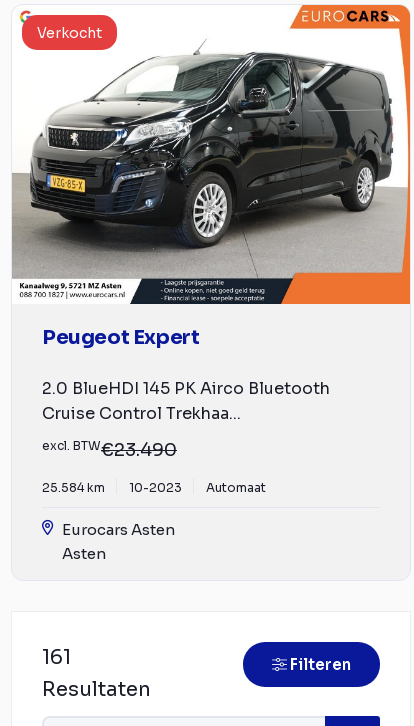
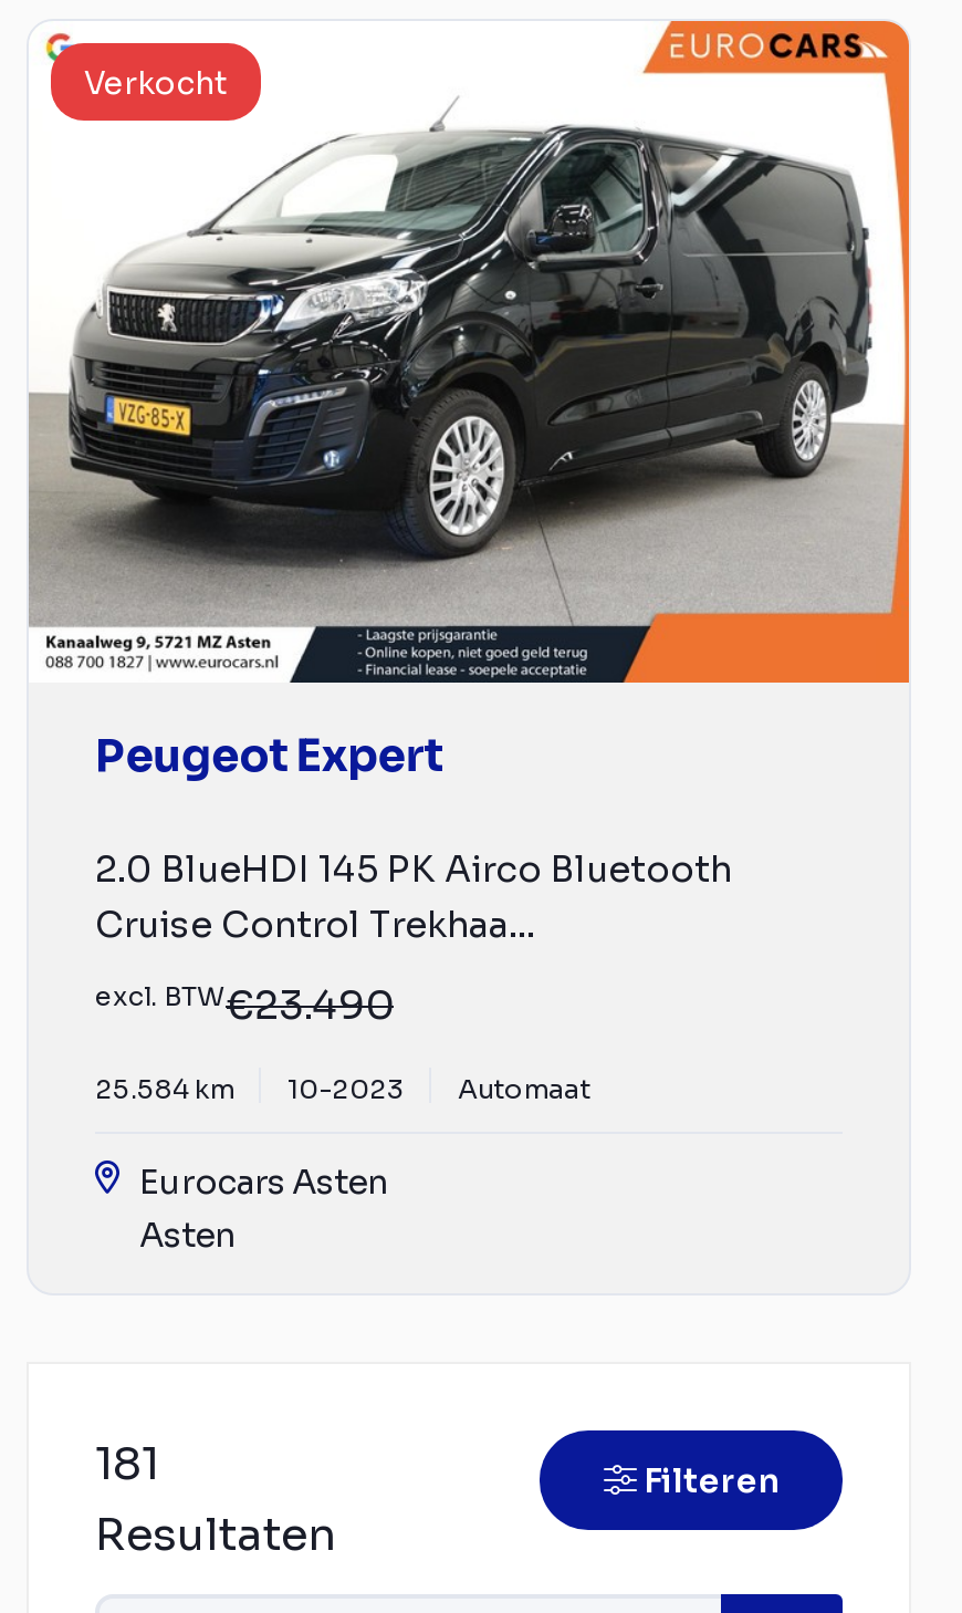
[42,644,71,669] 161 -> [95,1436,159,1491] 181

